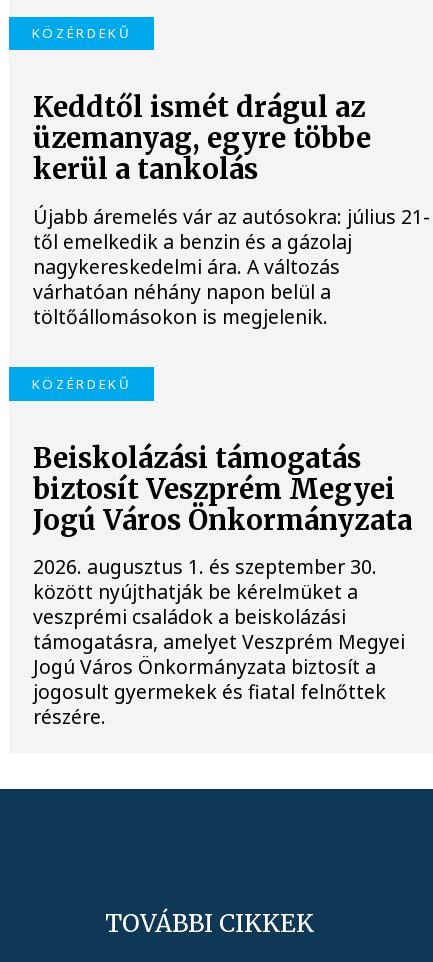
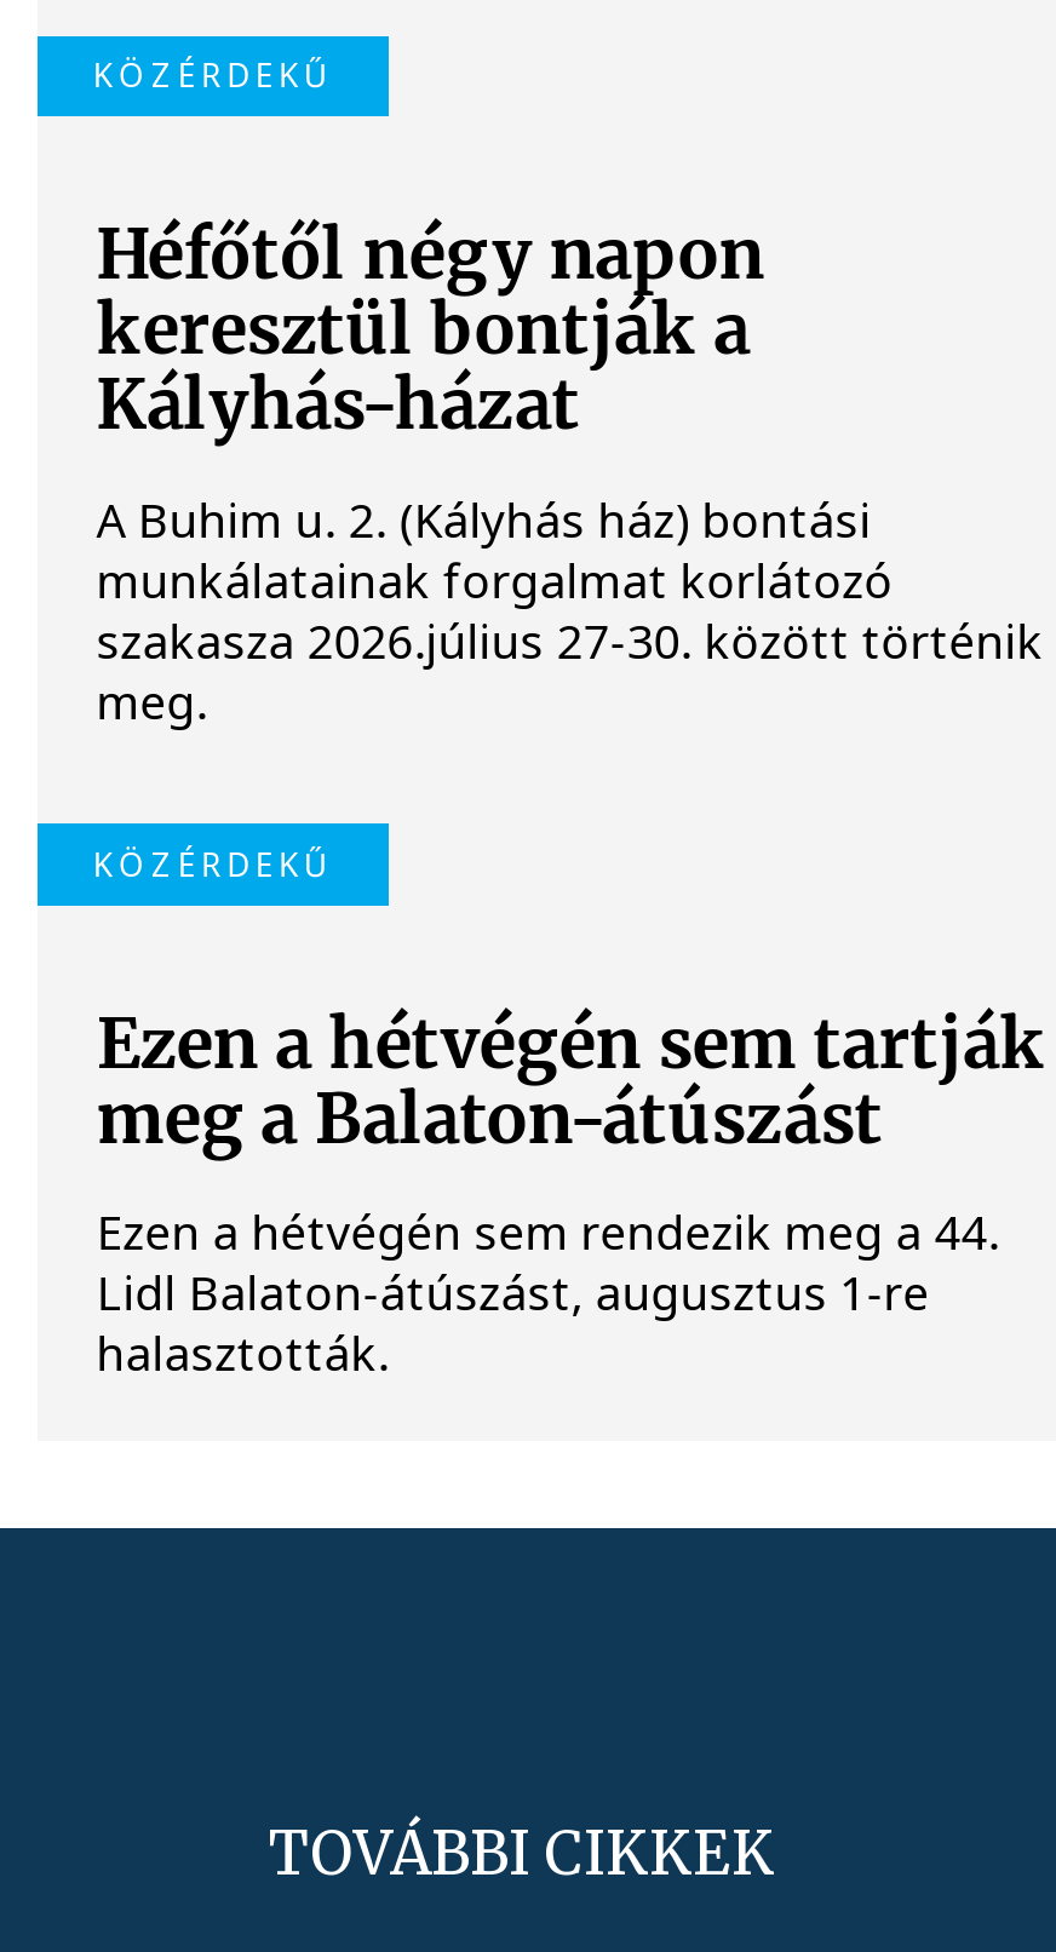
[33,90,430,330] Keddtől ismét drágul az | üzemanyag, egyre többe | kerül a tankolás | Újabb áremelés vár az autósokra: július 21- | től emelkedik a benzin és a gázolaj | nagykereskedelmi ára. A változás | várhatóan néhány napon belül a | töltőállomásokon is megjelenik. -> [96,214,1043,733] Héfőtől négy napon | keresztül bontják a | Kályhás-házat | A Buhim u. 2. (Kályhás ház) bontási | munkálatainak forgalmat korlátozó | szakasza 2026.július 27-30. között történik | meg.
[33,441,412,730] Beiskolázási támogatás | biztosít Veszprém Megyei | Jogú Város Önkormányzata | 2026. augusztus 1. és szeptember 30. | között nyújthatják be kérelmüket a | veszprémi családok a beiskolázási | támogatásra, amelyet Veszprém Megyei | Jogú Város Önkormányzata biztosít a | jogosult gyermekek és fiatal felnőttek | részére. -> [96,1003,1046,1386] Ezen a hétvégén sem tartják | meg a Balaton-átúszást | Ezen a hétvégén sem rendezik meg a 44. | Lidl Balaton-átúszást, augusztus 1-re | halasztották.

